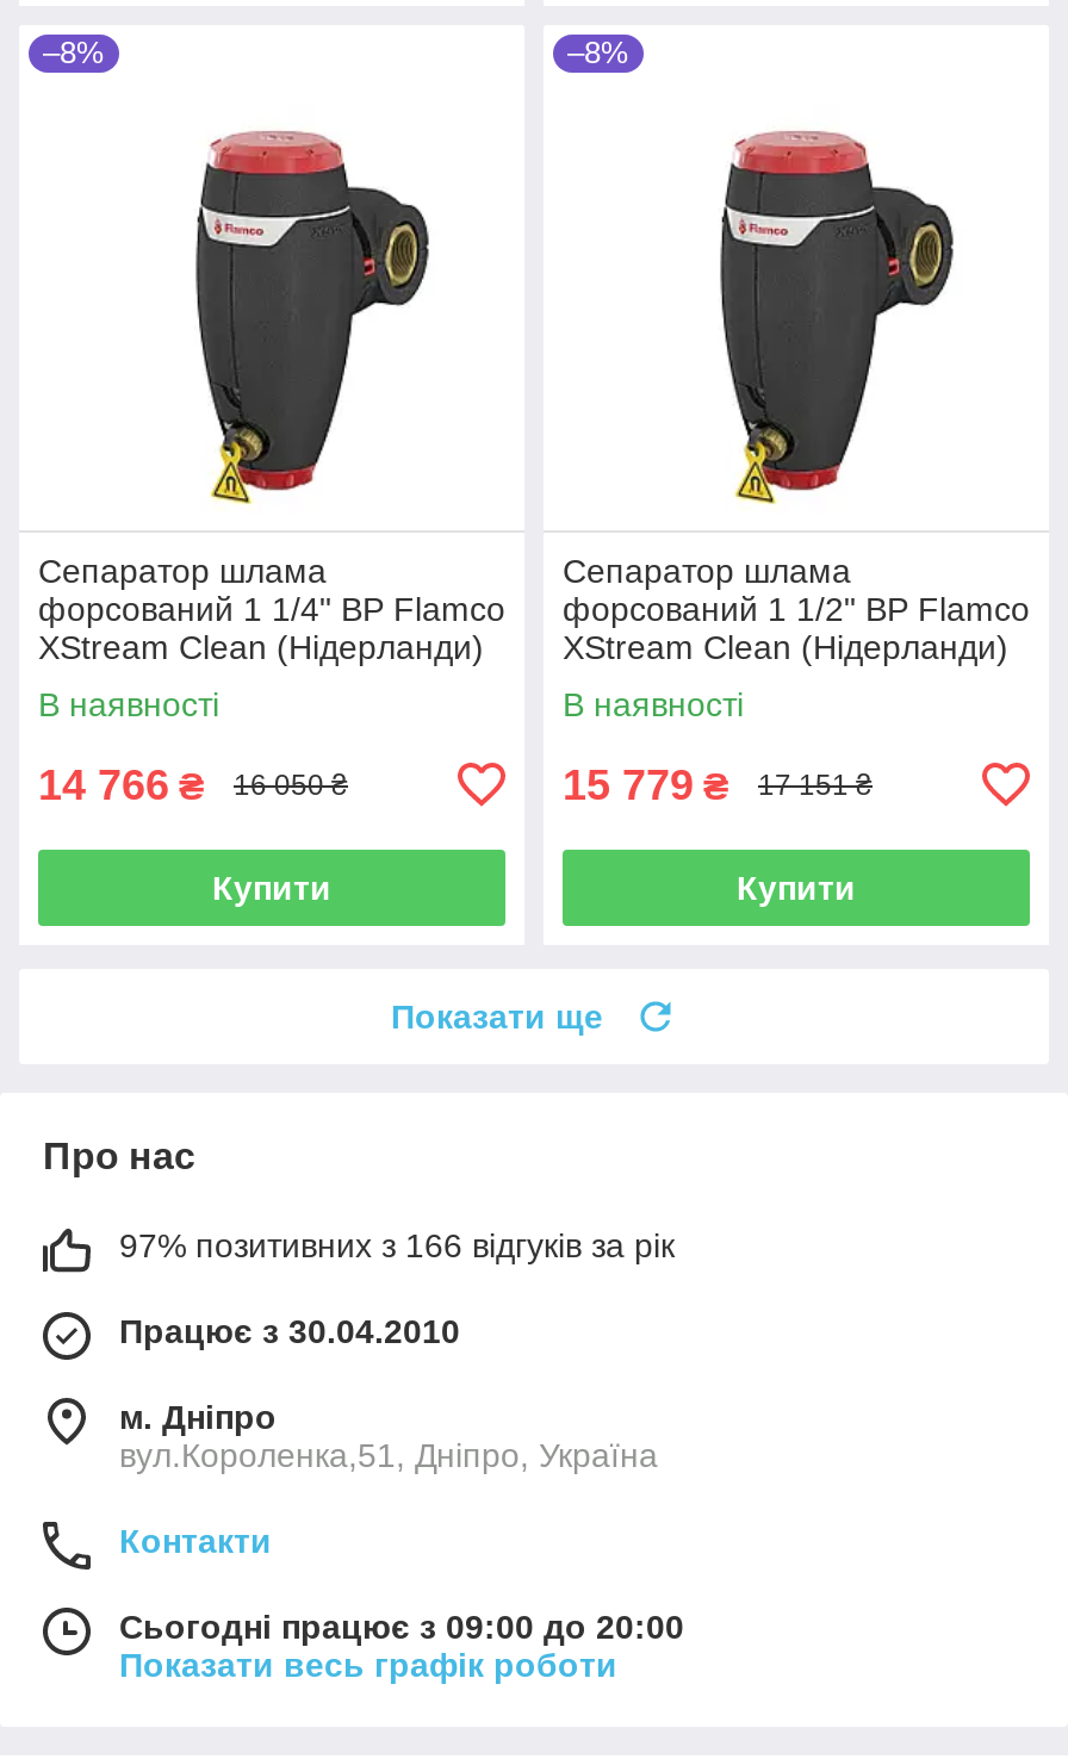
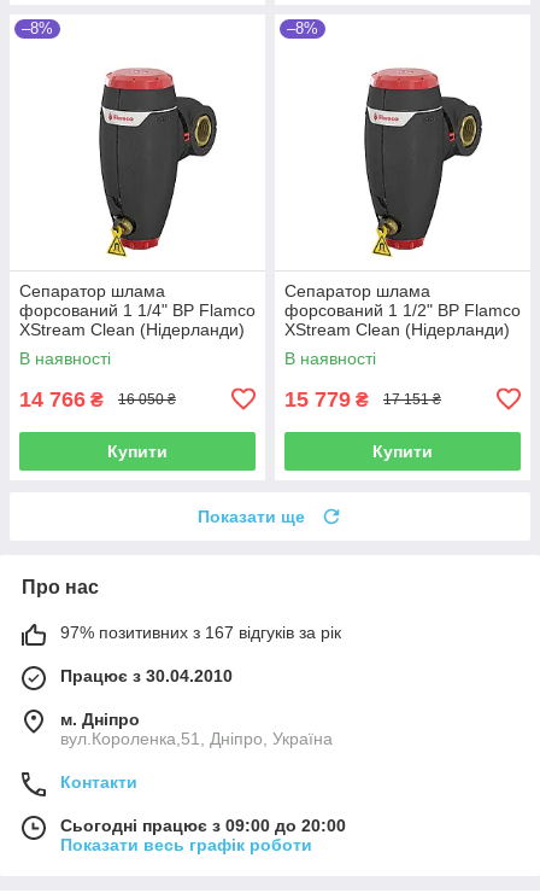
[119,1226,675,1264] 97% позитивних з 166 відгуків за рік -> [60,622,341,642] 97% позитивних з 167 відгуків за рік

